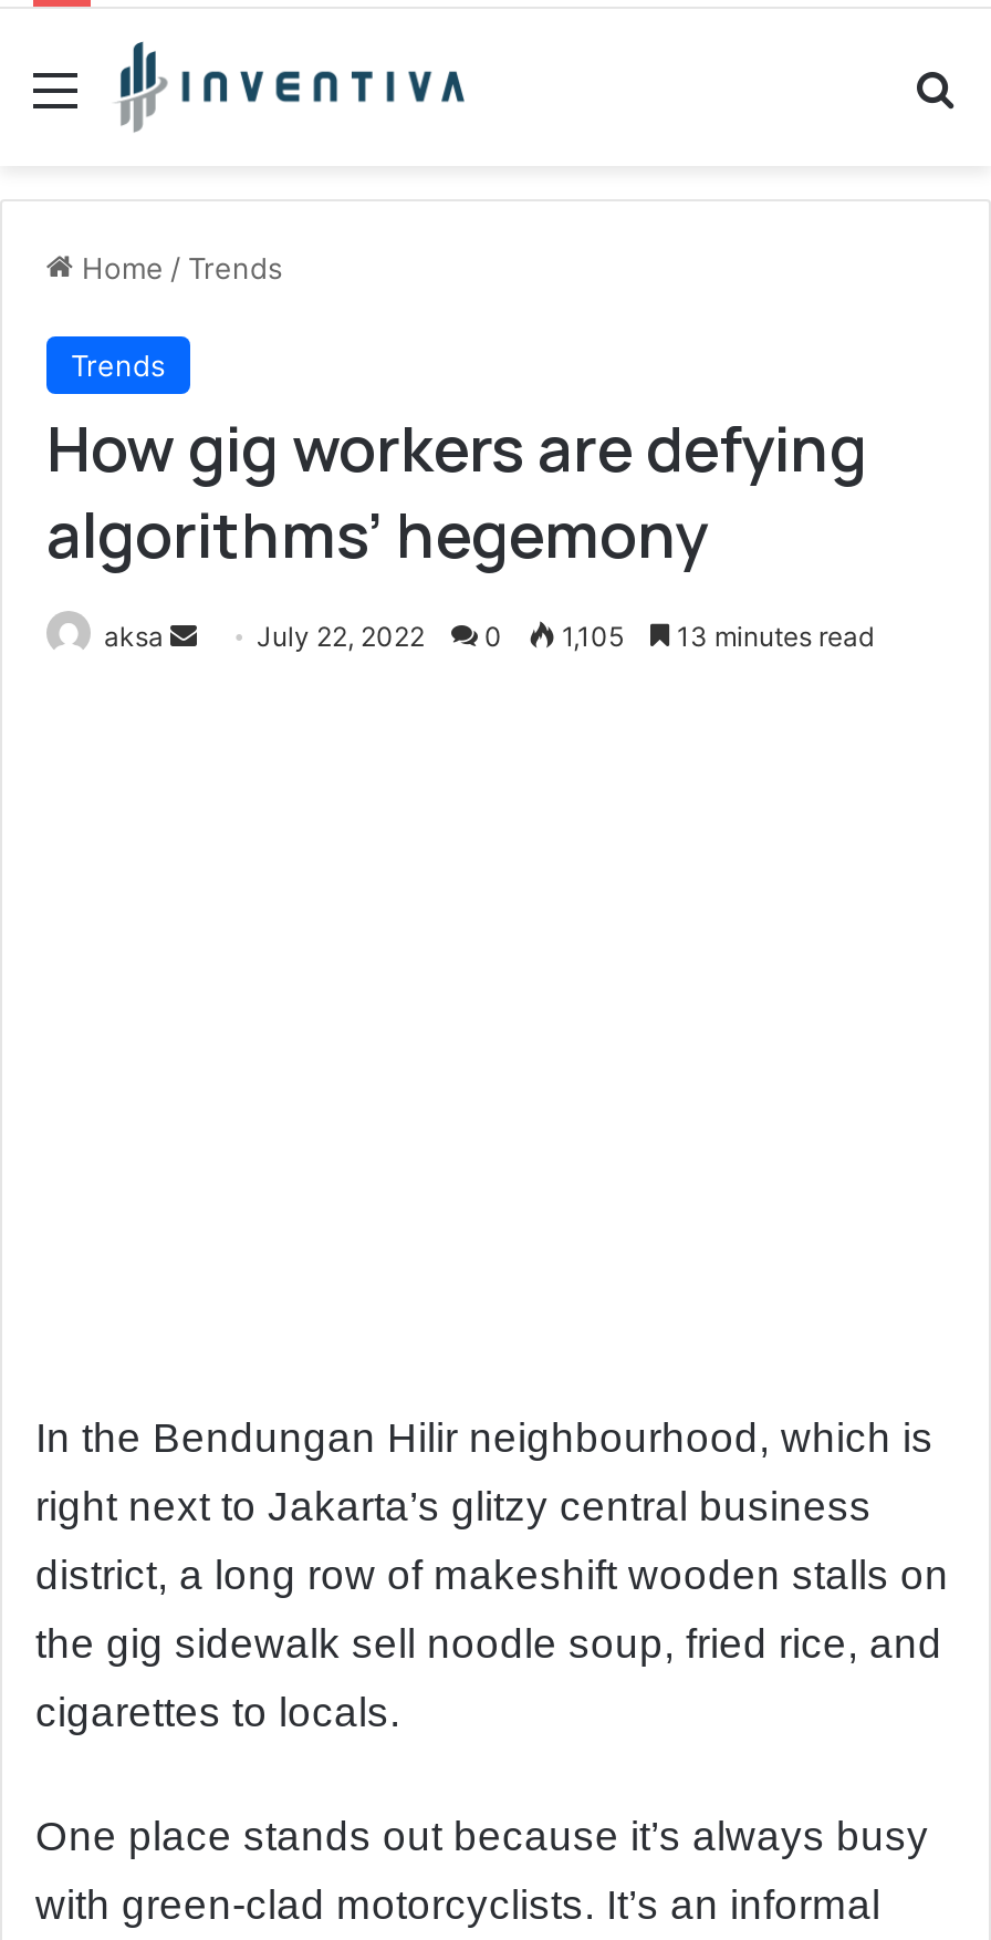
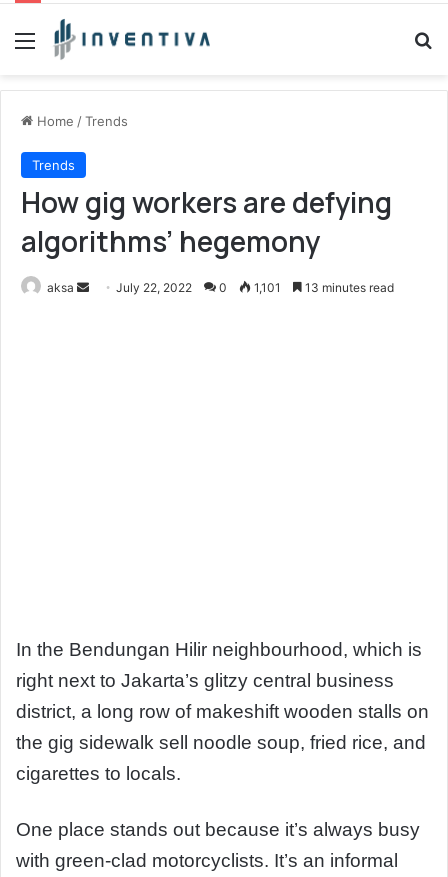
[555,620,624,653] 1,105 -> [251,280,281,295] 1,101

